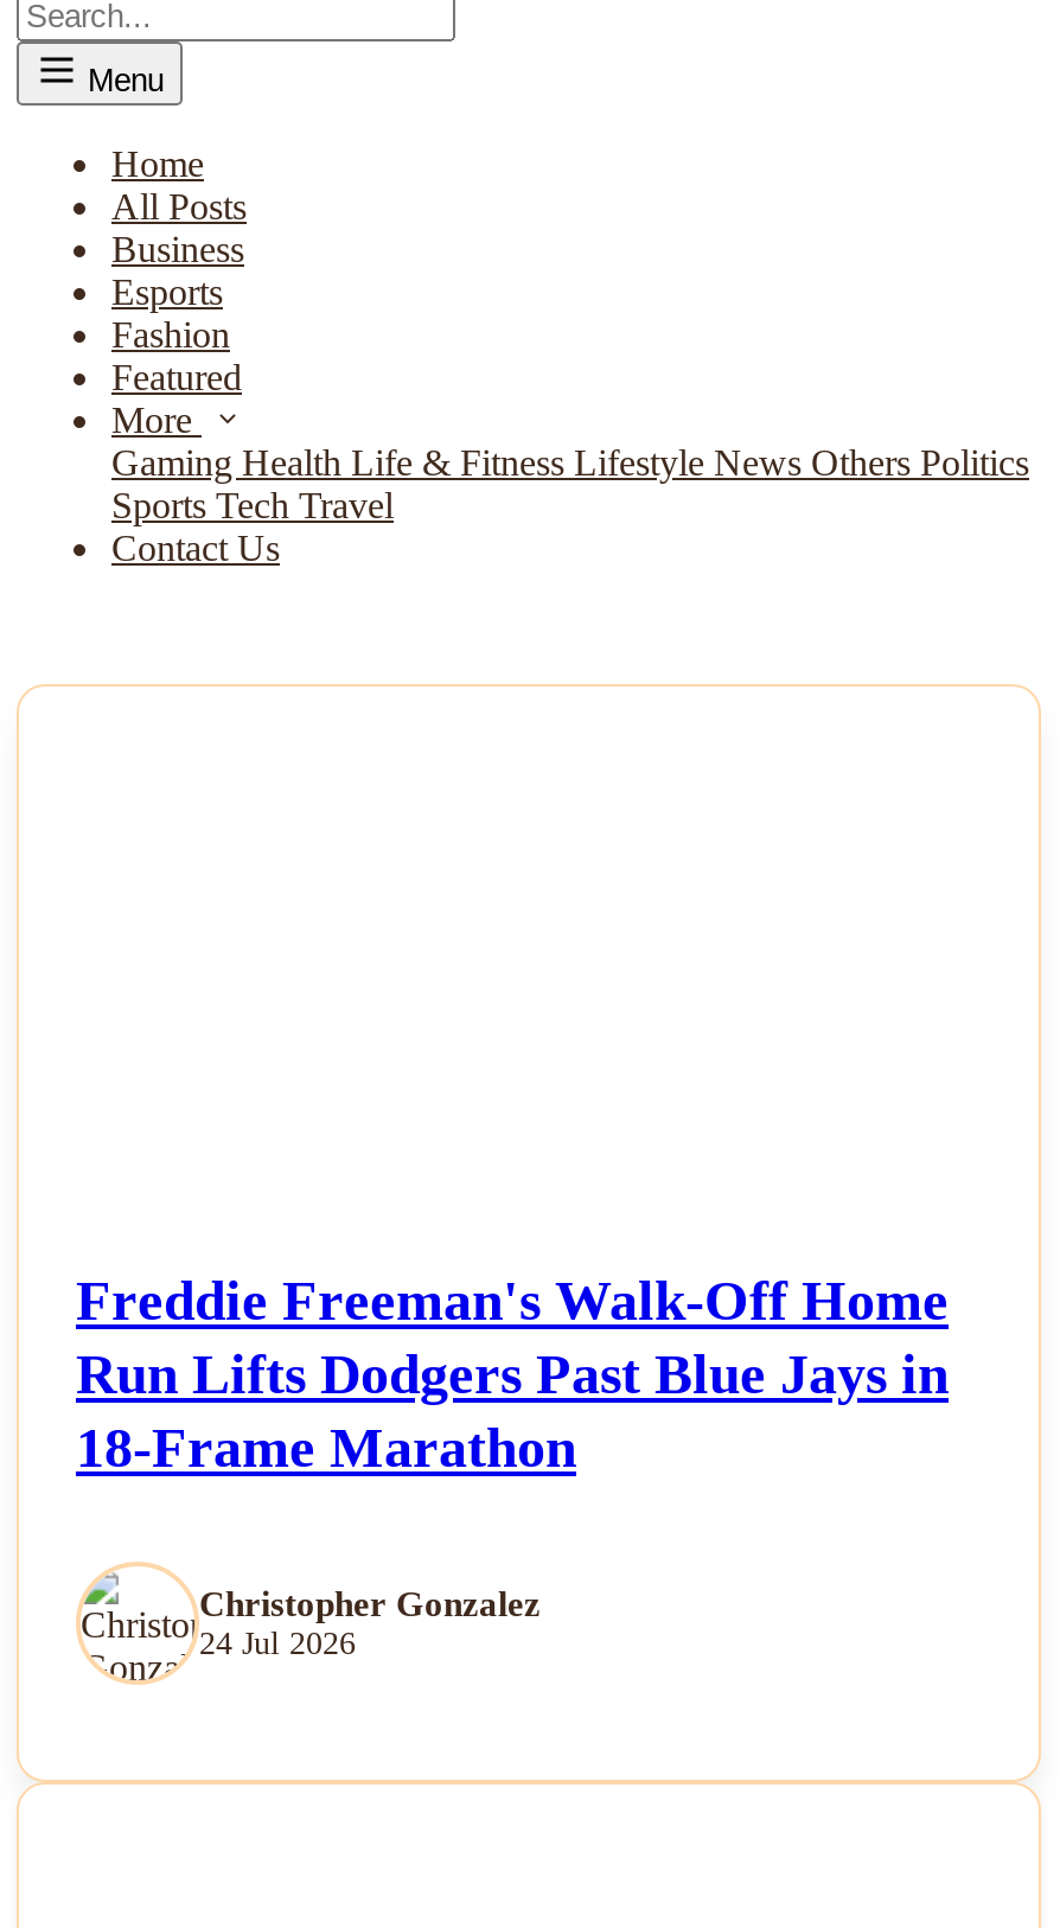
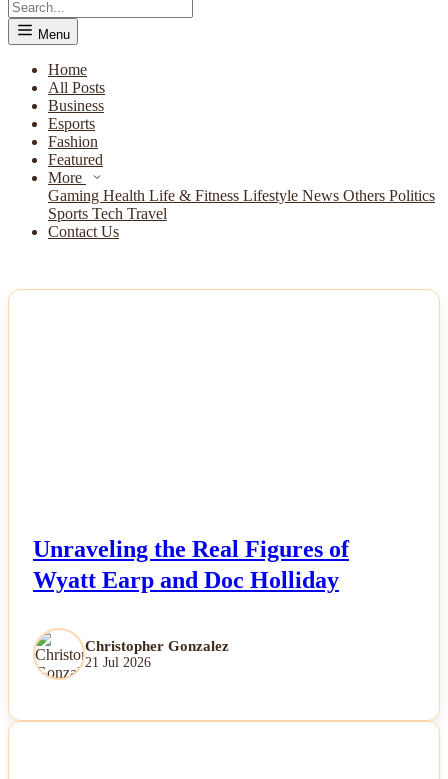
[76,1270,949,1478] Freddie Freeman's Walk-Off Home | Run Lifts Dodgers Past Blue Jays in | 18-Frame Marathon -> [33,536,349,593] Unraveling the Real Figures of | Wyatt Earp and Doc Holliday
[199,1625,356,1661] 24 Jul 2026 -> [85,655,151,670] 21 Jul 2026

